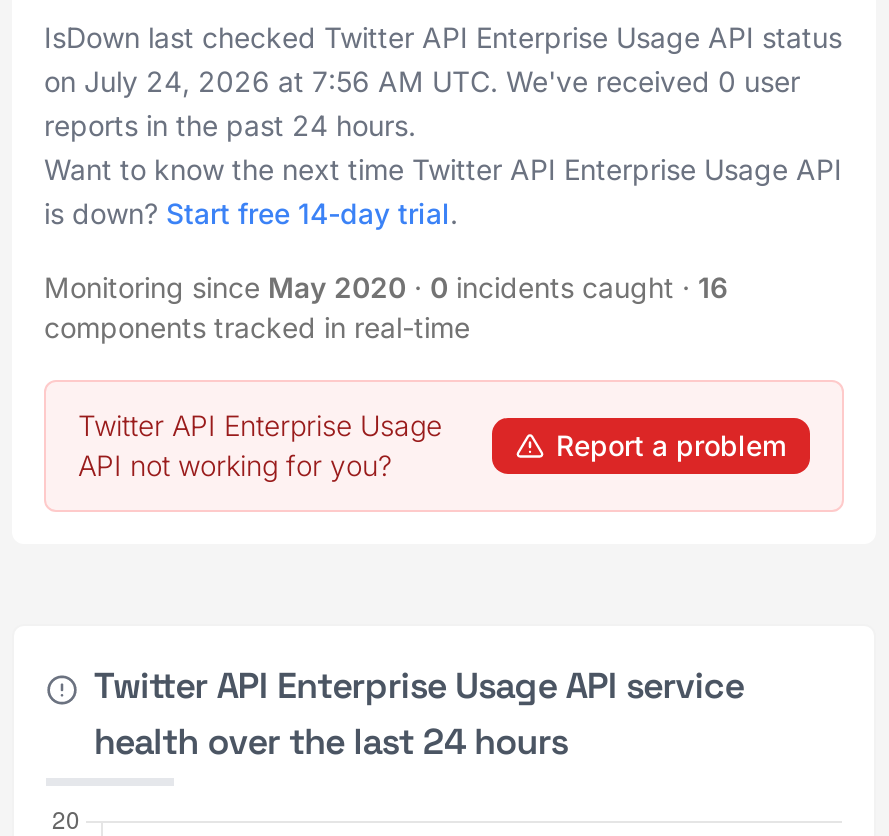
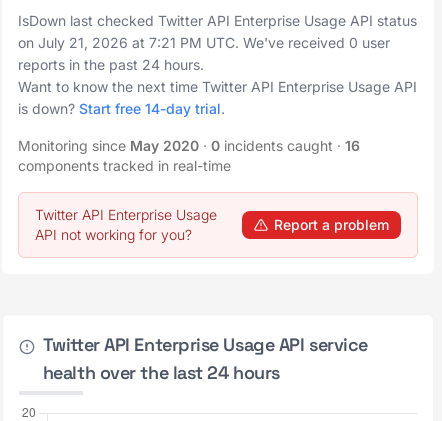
[44,64,800,98] on July 24, 2026 at 7:56 AM UTC. We've received 0 user -> [18,34,390,51] on July 21, 2026 at 7:21 PM UTC. We've received 0 user

